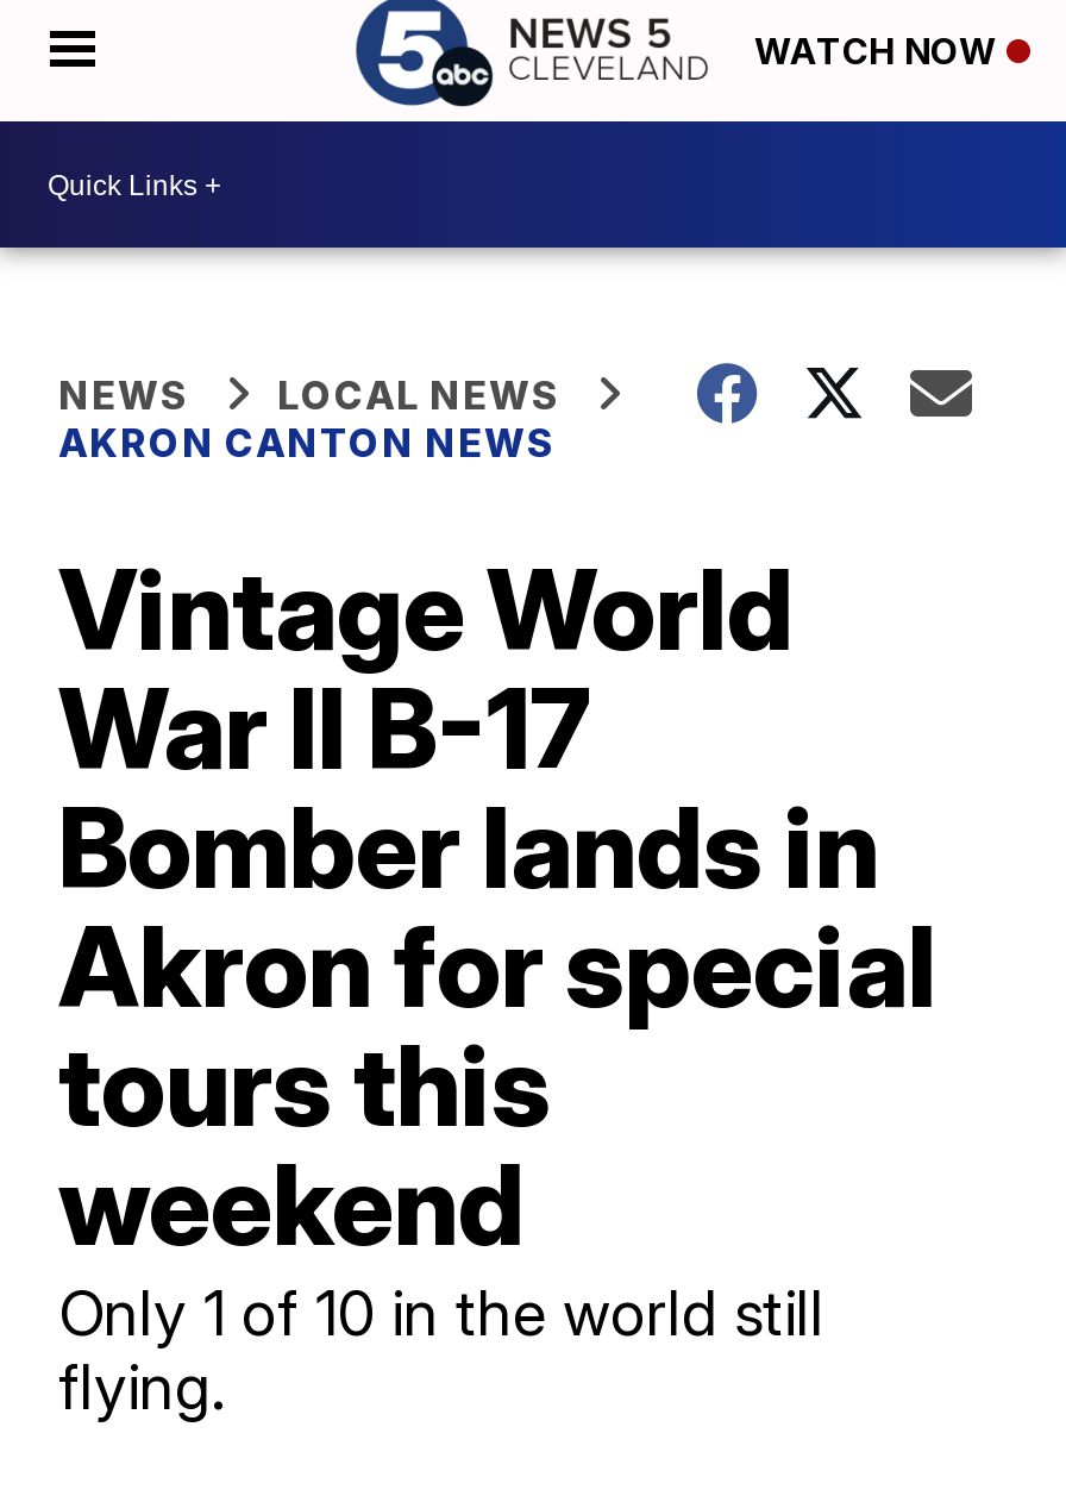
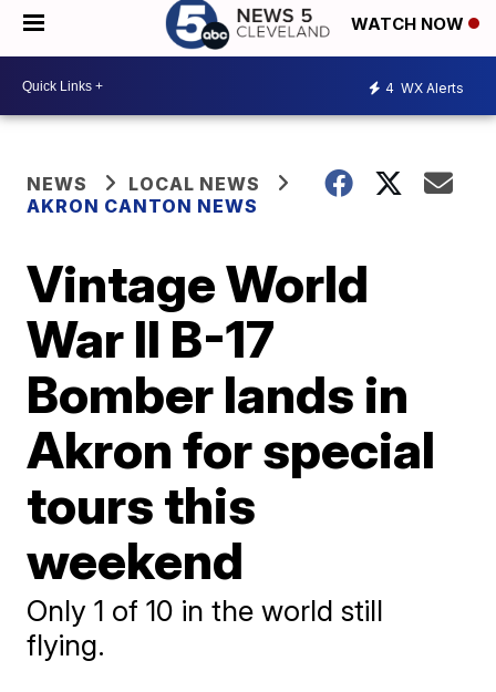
none -> [385,79,464,96] 4 WX Alerts

